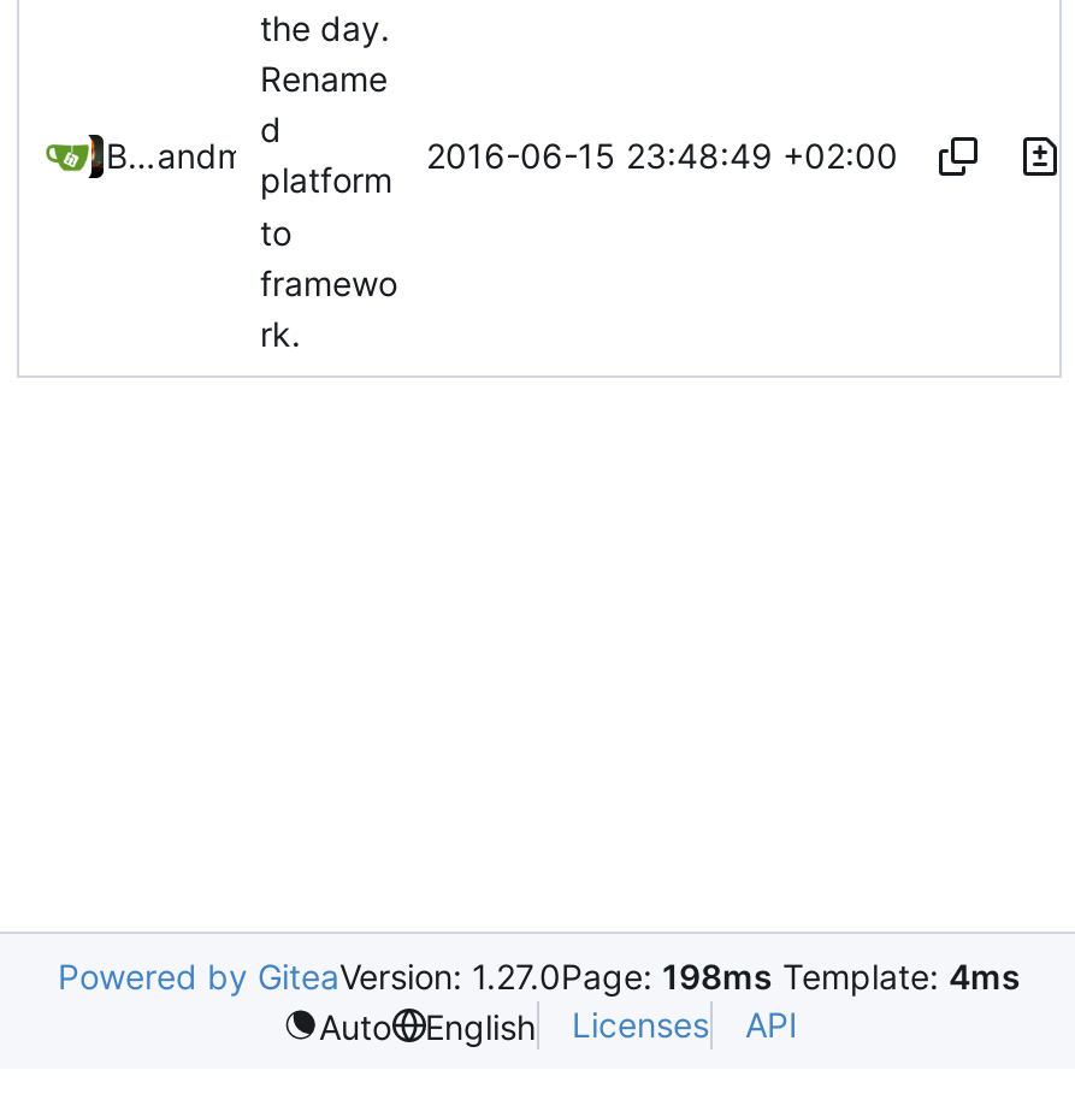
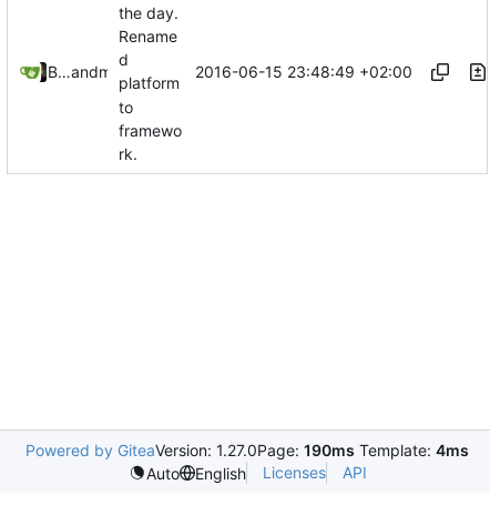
[58,956,1021,997] Powered by GiteaVersion: 1.27.0Page: 198ms Template: 4ms -> [25,441,469,459] Powered by GiteaVersion: 1.27.0Page: 190ms Template: 4ms

